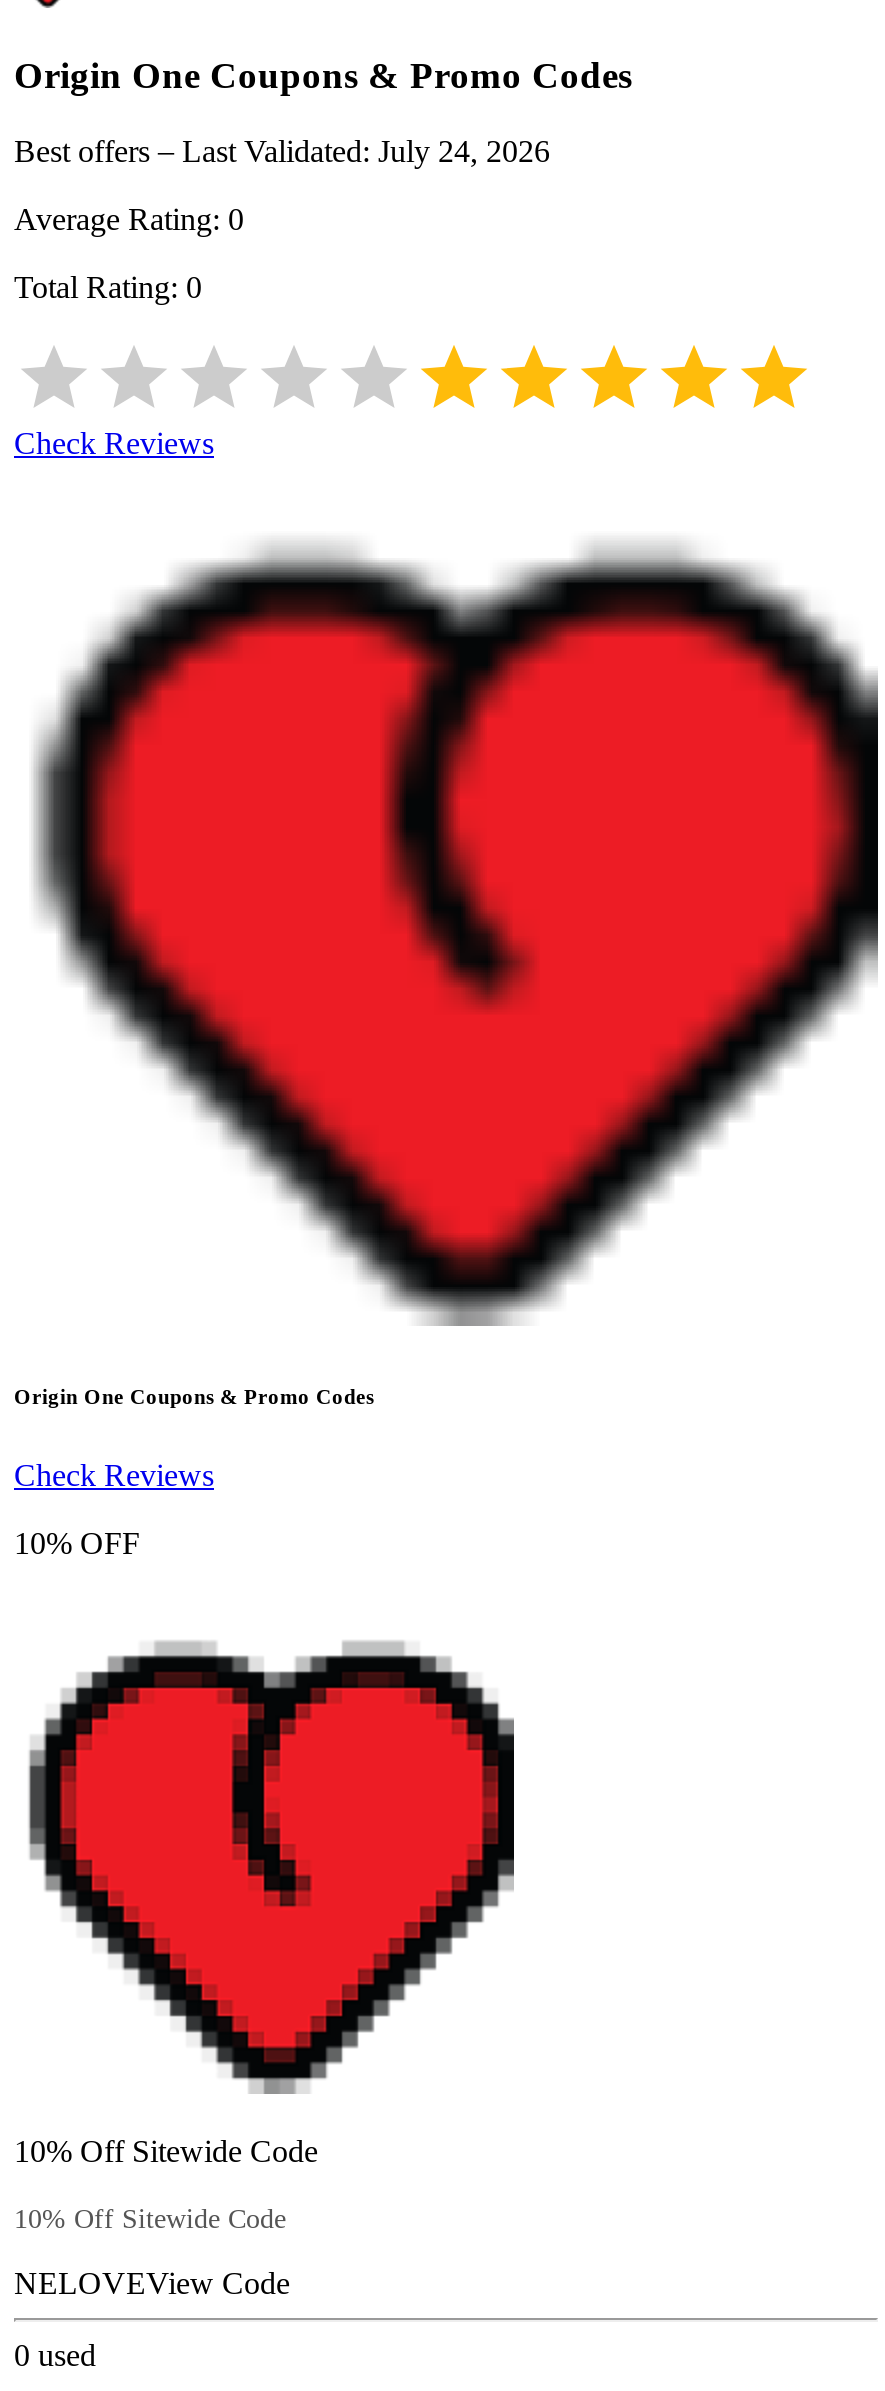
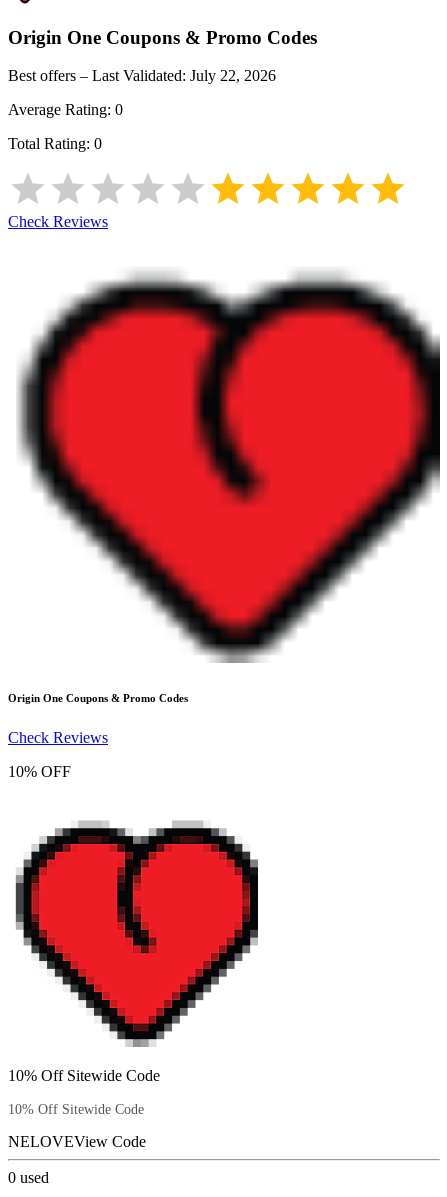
[14,135,550,169] Best offers – Last Validated: July 24, 2026 -> [8,67,276,84] Best offers – Last Validated: July 22, 2026

